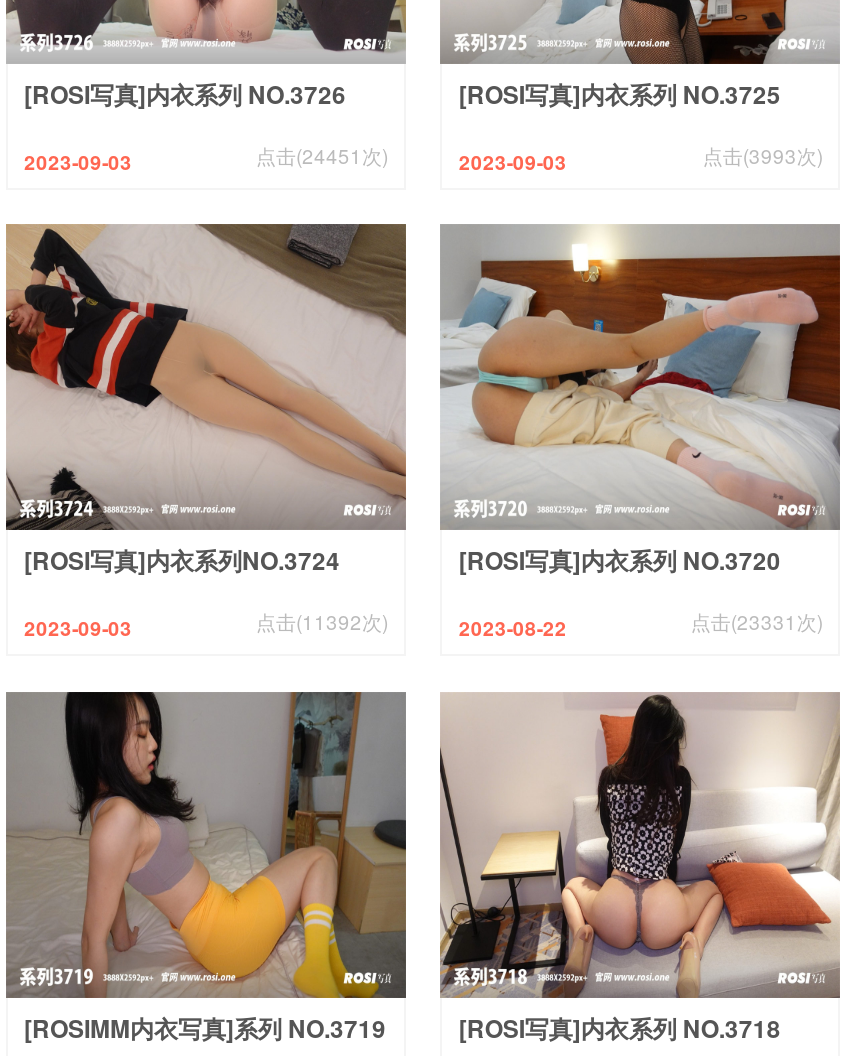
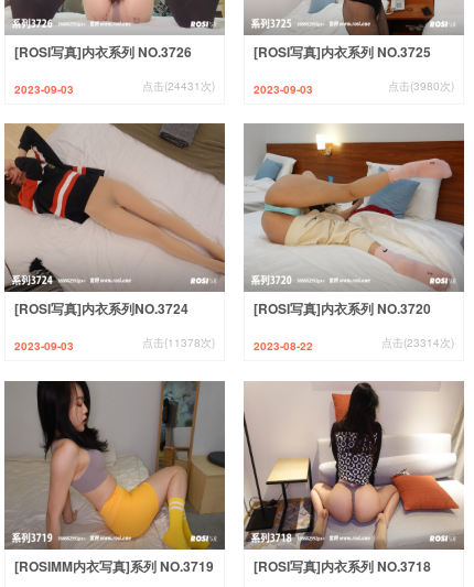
[256,142,388,170] 点击(24451次) -> [142,78,215,94] 点击(24431次)
[703,142,823,170] 点击(3993次) -> [388,78,454,94] 点击(3980次)
[256,608,388,636] 点击(11392次) -> [142,335,215,350] 点击(11378次)
[691,608,823,636] 点击(23331次) -> [382,335,454,350] 点击(23314次)

